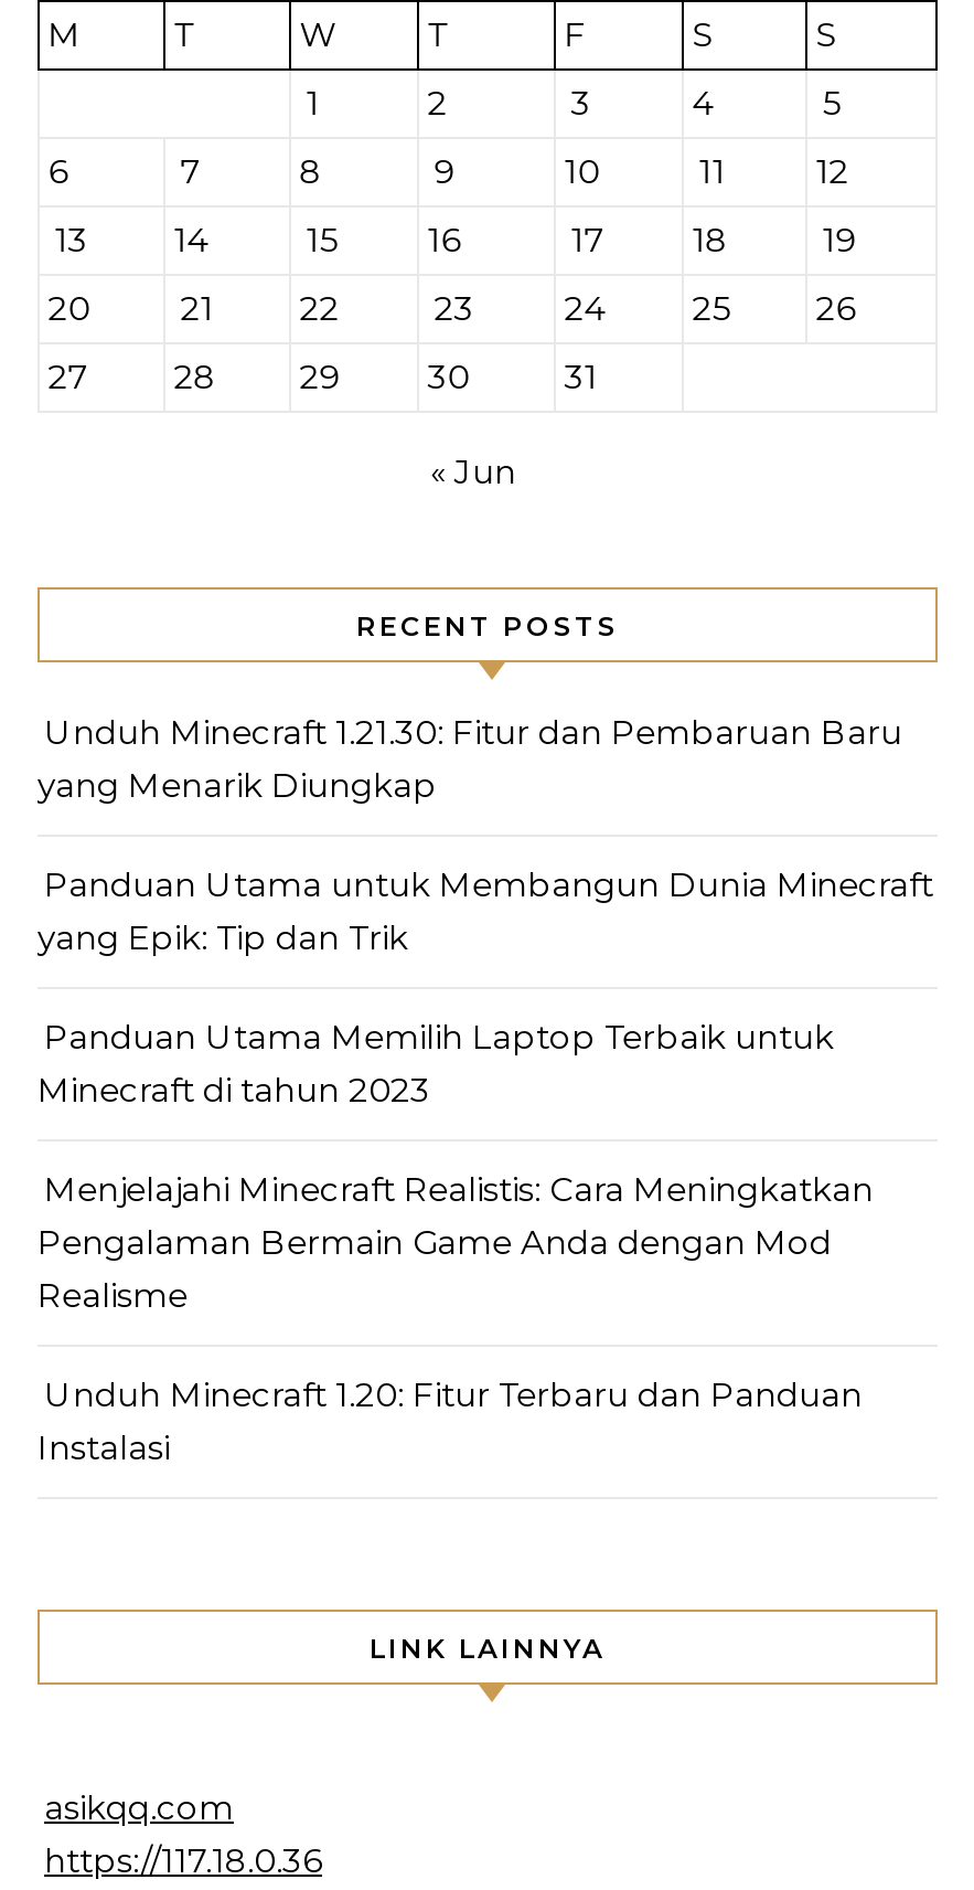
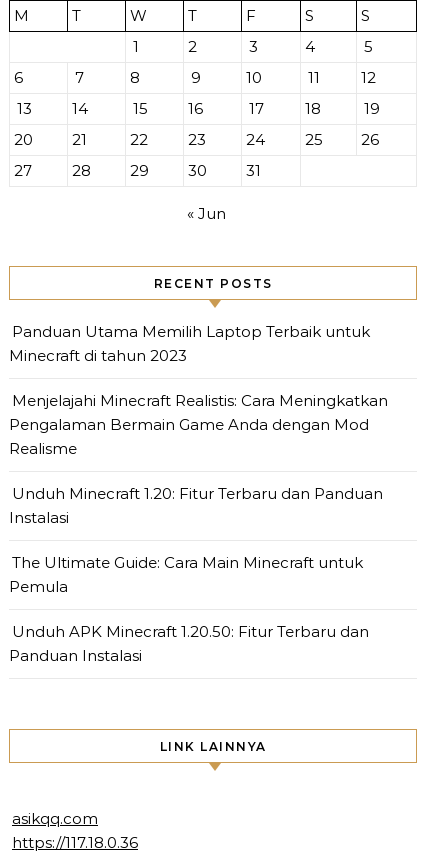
[38,711,933,958] Unduh Minecraft 1.21.30: Fitur dan Pembaruan Baru | yang Menarik Diungkap | Panduan Utama untuk Membangun Dunia Minecraft | yang Epik: Tip dan Trik -> none
moved [38,1016,874,1468] -> [9,322,388,527]: Panduan Utama Memilih Laptop Terbaik untuk | Minecraft di tahun 2023 | Menjelajahi Minecraft Realistis: Cara Meningkatkan | Pengalaman Bermain Game Anda dengan Mod | Realisme | Unduh Minecraft 1.20: Fitur Terbaru dan Panduan | Instalasi
none -> [9,553,369,665] The Ultimate Guide: Cara Main Minecraft untuk | Pemula | Unduh APK Minecraft 1.20.50: Fitur Terbaru dan | Panduan Instalasi

